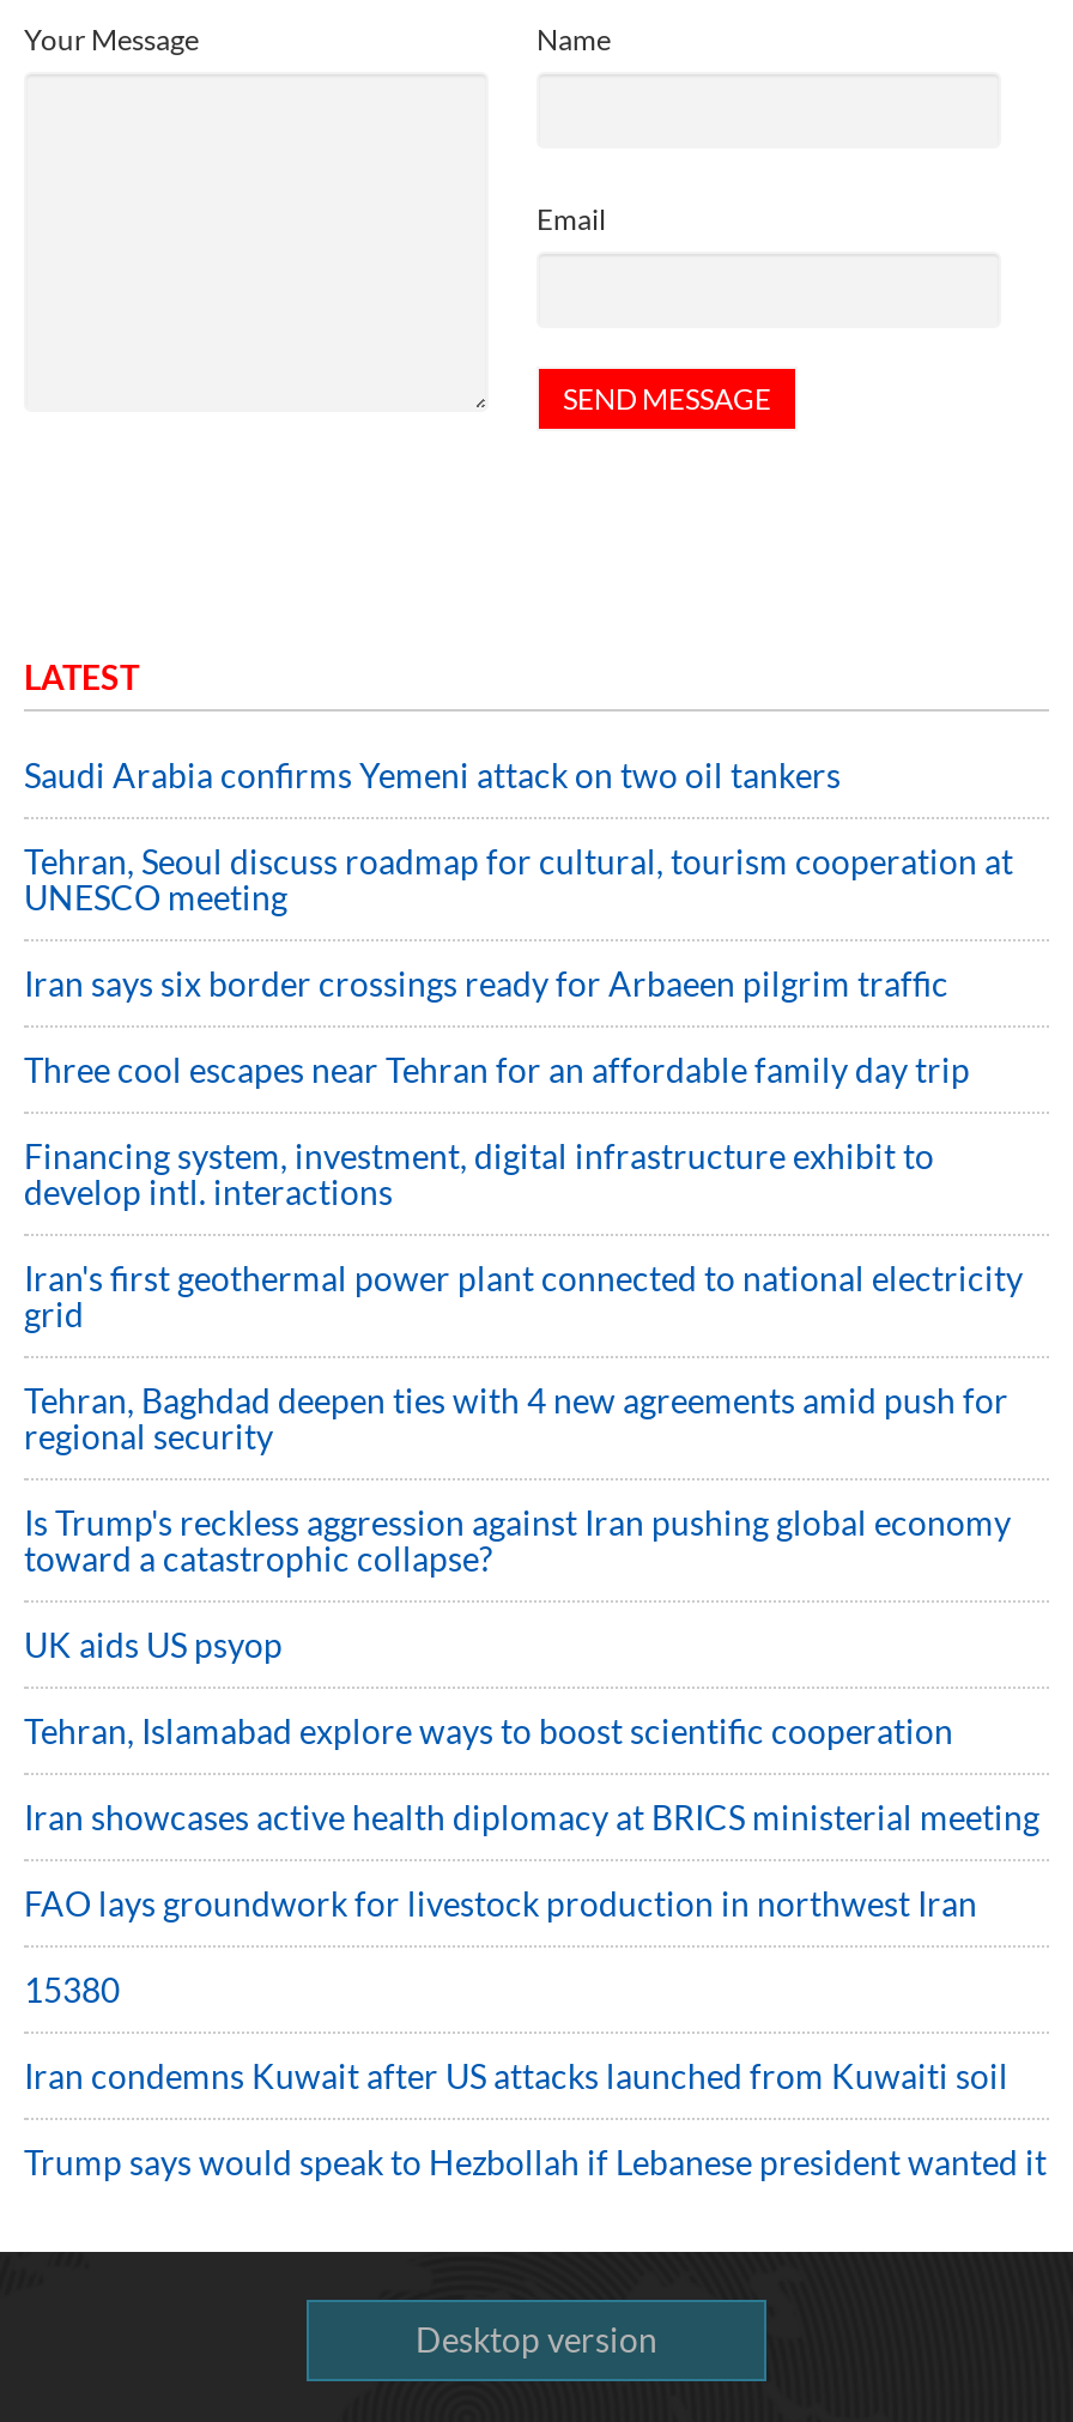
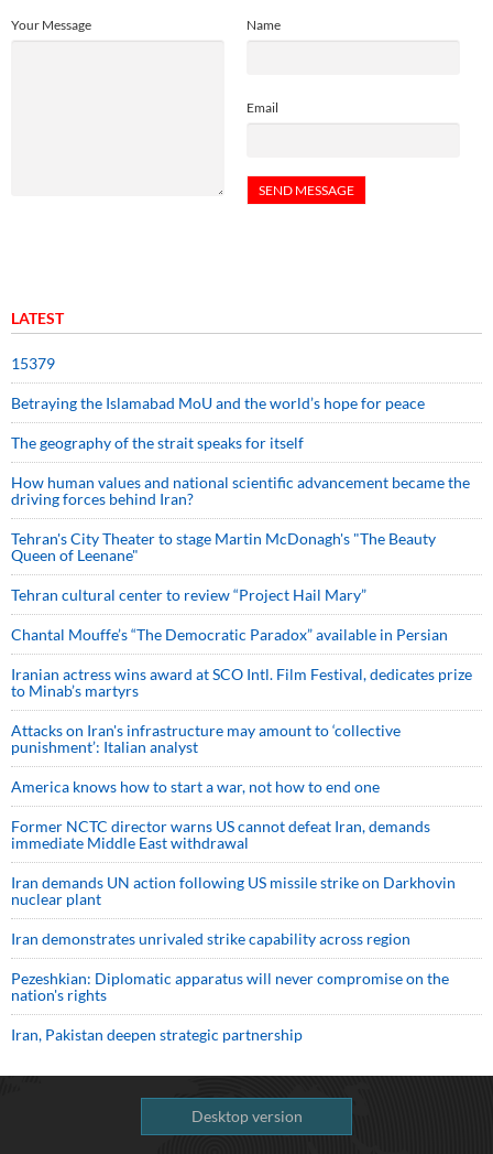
[24,755,841,796] Saudi Arabia confirms Yemeni attack on two oil tankers -> [11,354,55,373] 15379
[24,841,1013,918] Tehran, Seoul discuss roadmap for cultural, tourism cooperation at | UNESCO meeting -> [11,394,425,412] Betraying the Islamabad MoU and the world’s hope for peace
[24,964,948,1004] Iran says six border crossings ready for Arbaeen pilgrim traffic -> [11,433,304,452] The geography of the strait speaks for itself
[24,1050,970,1090] Three cool escapes near Tehran for an affordable family day trip -> [11,473,470,508] How human values and national scientific advancement became the | driving forces behind Iran?
[24,1136,934,1213] Financing system, investment, digital infrastructure exhibit to | develop intl. interactions -> [11,529,436,565] Tehran's City Theater to stage Martin McDonagh's "The Beauty | Queen of Leenane"
[24,1258,1023,1335] Iran's first geothermal power plant connected to national electricity | grid -> [11,585,366,604] Tehran cultural center to review “Project Hail Mary”
[24,1380,1008,1457] Tehran, Baghdad deepen ties with 4 new agreements amid push for | regional security -> [11,625,448,644] Chantal Mouffe’s “The Democratic Paradox” available in Persian
[24,1503,1011,1579] Is Trump's reckless aggression against Iran pushing global economy | toward a catastrophic collapse? -> [11,665,472,700] Iranian actress wins award at SCO Intl. Film Festival, dedicates prize | to Minab’s martyrs
[24,1625,283,1665] UK aids US psyop -> [11,721,401,756] Attacks on Iran's infrastructure may amount to ‘collective | punishment’: Italian analyst
[24,1711,953,1752] Tehran, Islamabad explore ways to boost scientific cooperation -> [11,777,380,796] America knows how to start a war, not how to end one
[24,1797,1039,1838] Iran showcases active health diplomacy at BRICS ministerial meeting -> [11,817,430,852] Former NCTC director warns US cannot defeat Iran, demands | immediate Middle East withdrawal
[24,1883,977,1924] FAO lays groundwork for livestock production in northwest Iran -> [11,873,456,908] Iran demands UN action following US missile strike on Darkhovin | nuclear plant
[24,1970,120,2010] 15380 -> [11,929,410,948] Iran demonstrates unrivaled strike capability across region
[24,2056,1008,2097] Iran condemns Kuwait after US attacks launched from Kuwaiti soil -> [11,969,449,1004] Pezeshkian: Diplomatic apparatus will never compromise on the | nation's rights
[24,2142,1047,2183] Trump says would speak to Hezbollah if Lebanese president wanted it -> [11,1025,303,1044] Iran, Pakistan deepen strategic partnership

